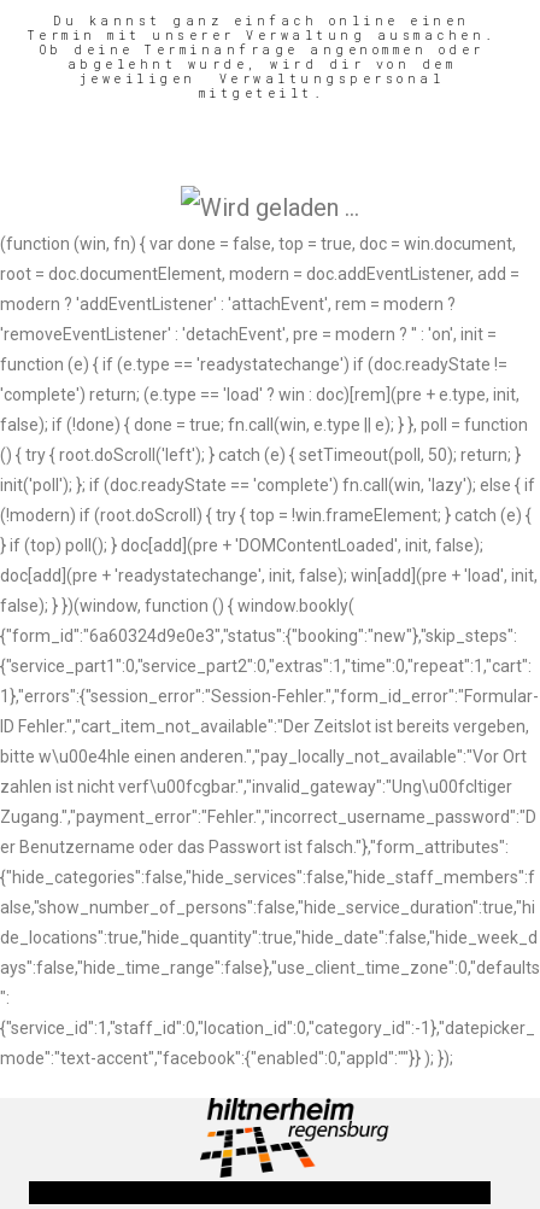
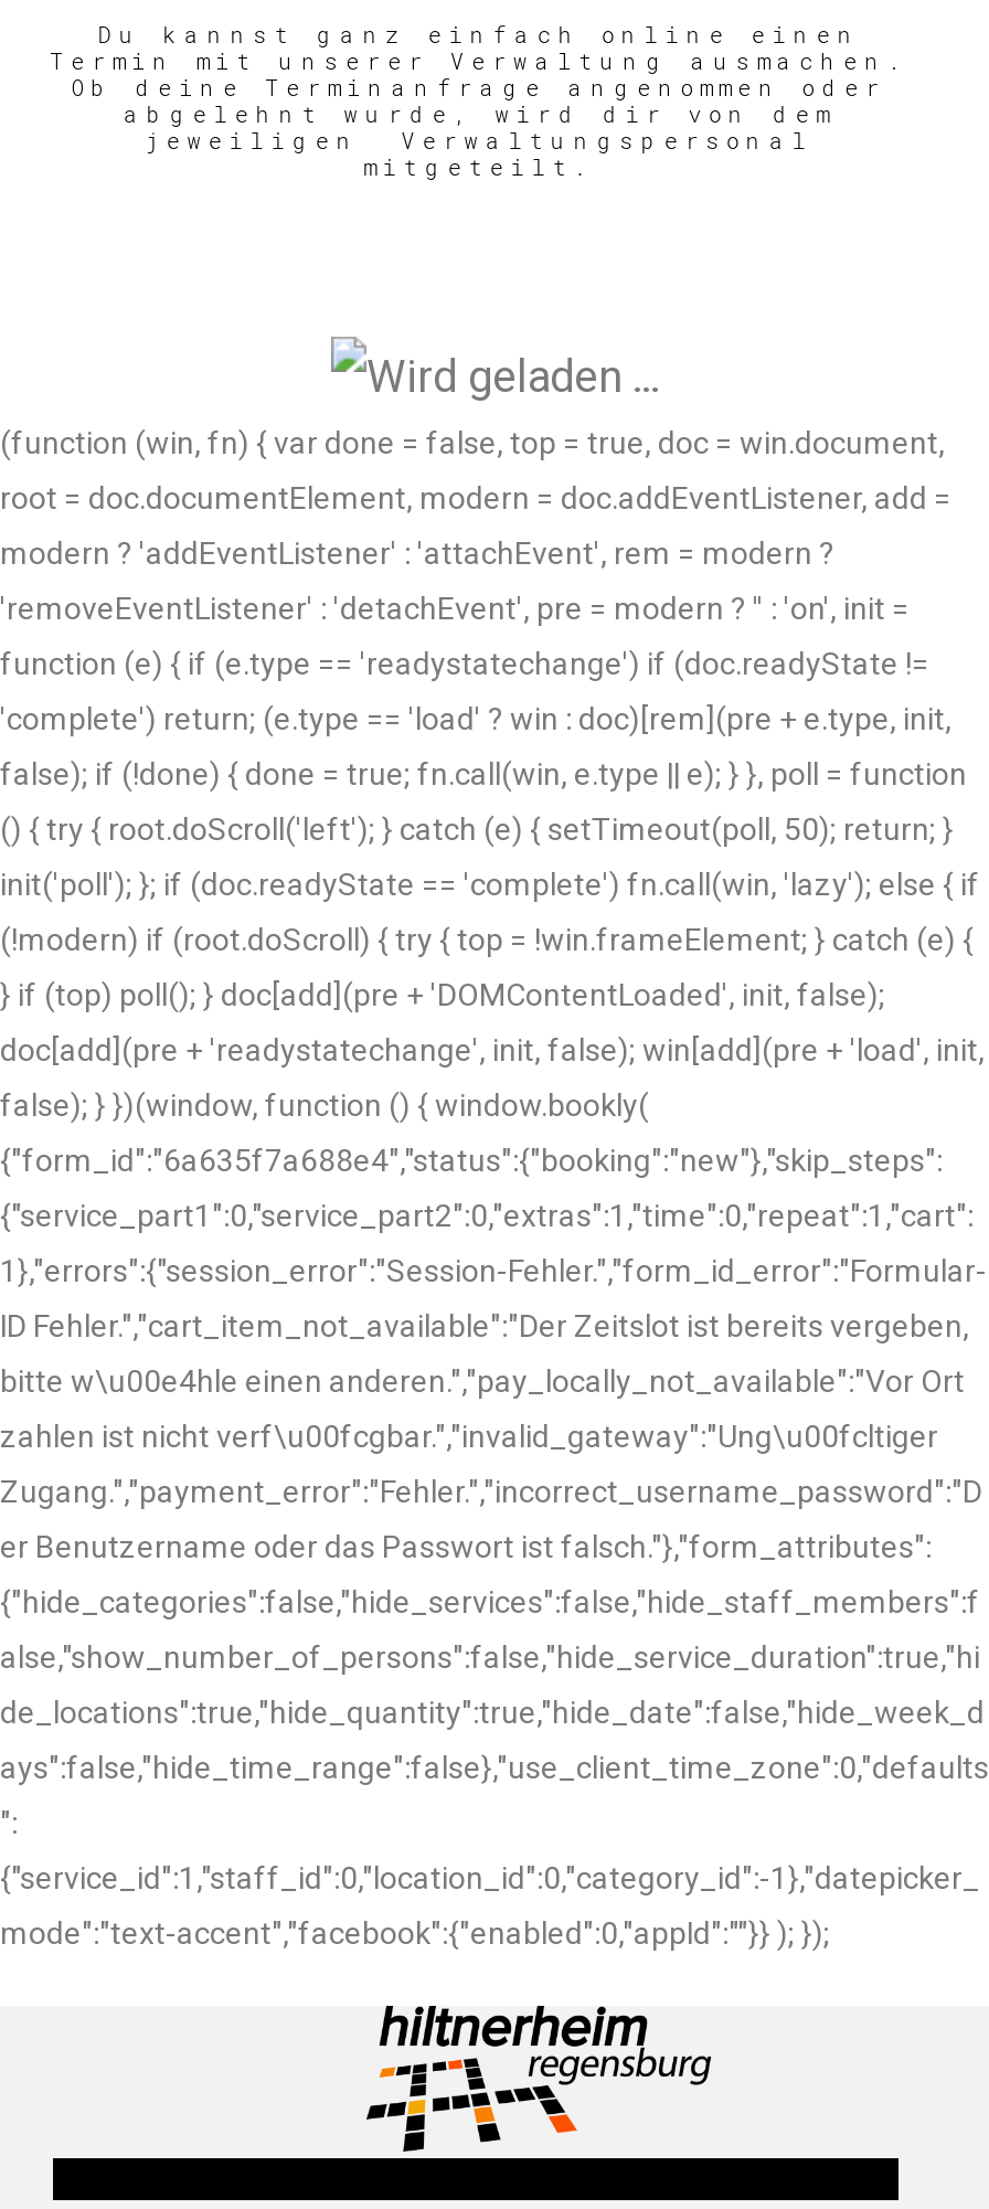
[0,626,517,645] {"form_id":"6a60324d9e0e3","status":{"booking":"new"},"skip_steps": -> [0,1142,943,1177] {"form_id":"6a635f7a688e4","status":{"booking":"new"},"skip_steps":

